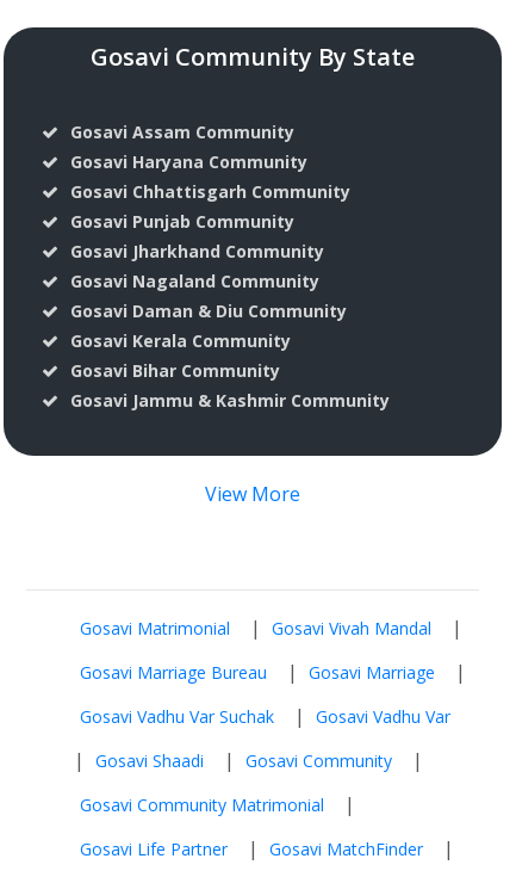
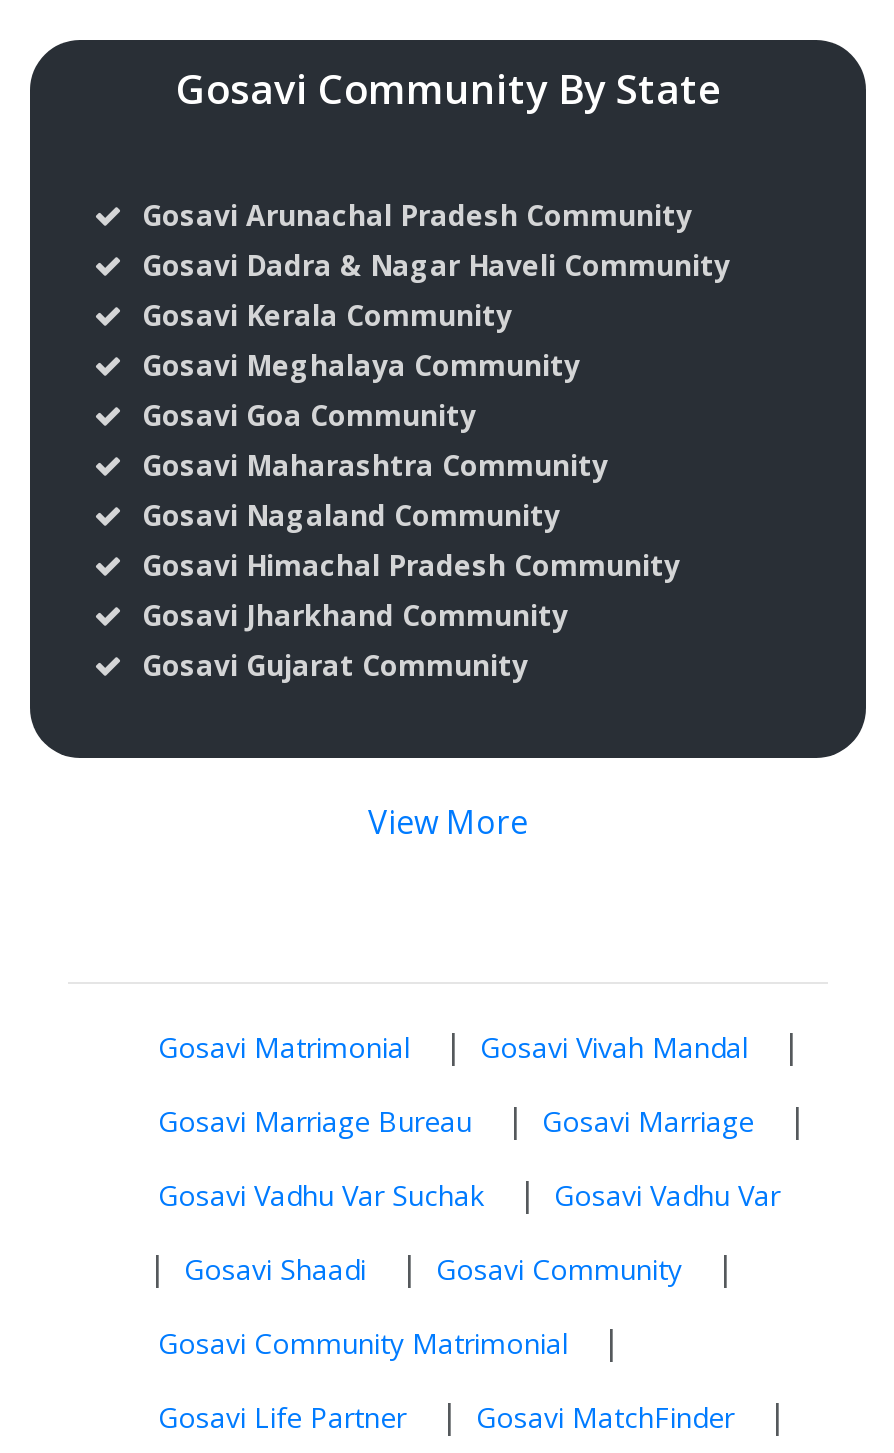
[70,121,350,233] Gosavi Assam Community | Gosavi Haryana Community | Gosavi Chhattisgarh Community | Gosavi Punjab Community -> [142,196,730,584] Gosavi Arunachal Pradesh Community | Gosavi Dadra & Nagar Haveli Community | Gosavi Meghalaya Community | Gosavi Goa Community | Gosavi Maharashtra Community | Gosavi Himachal Pradesh Community
moved [70,240,324,262] -> [142,596,568,634]: Gosavi Jharkhand Community
moved [70,270,319,292] -> [142,496,560,534]: Gosavi Nagaland Community
[70,299,390,412] Gosavi Daman & Diu Community | Gosavi Bihar Community | Gosavi Jammu & Kashmir Community -> [142,646,528,684] Gosavi Gujarat Community
moved [70,329,291,352] -> [142,296,512,334]: Gosavi Kerala Community

